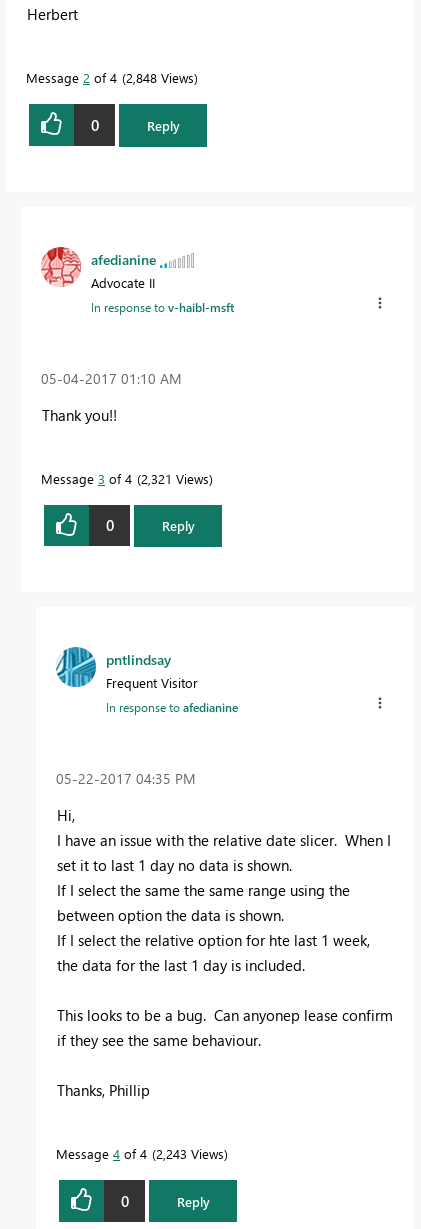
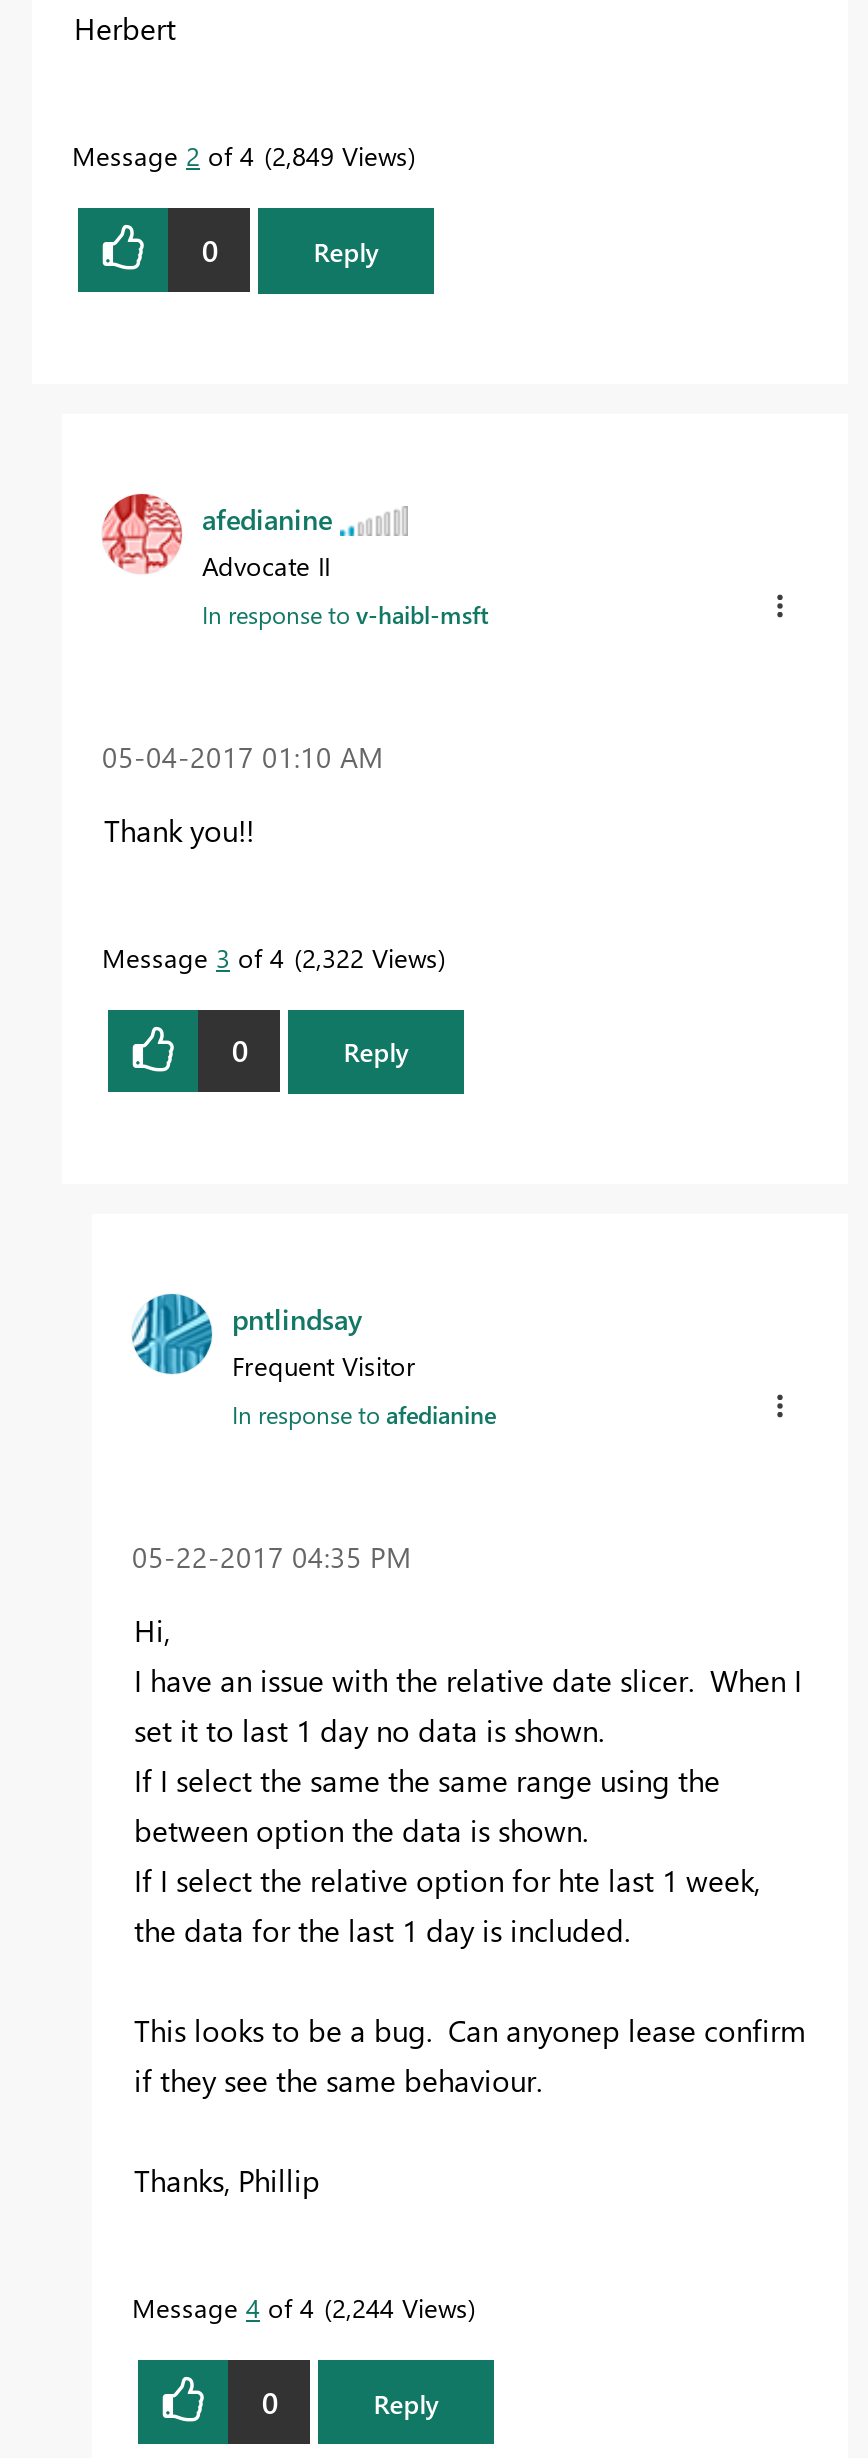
[26,69,194,86] Message 2 of 4 2,848 Views -> [72,139,408,173] Message 2 of 4 2,849 Views
[41,470,209,487] Message 3 of 4 2,321 Views -> [102,940,438,974] Message 3 of 4 2,322 Views
[56,1145,224,1162] Message 4 of 4 2,243 Views -> [132,2291,468,2325] Message 4 of 4 2,244 Views

